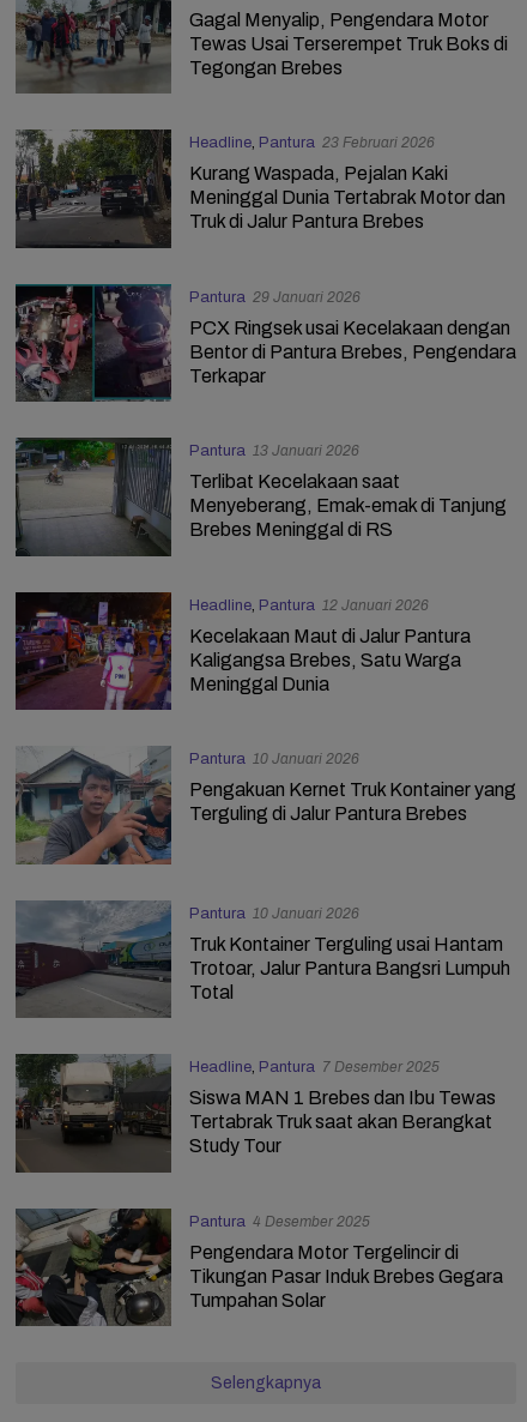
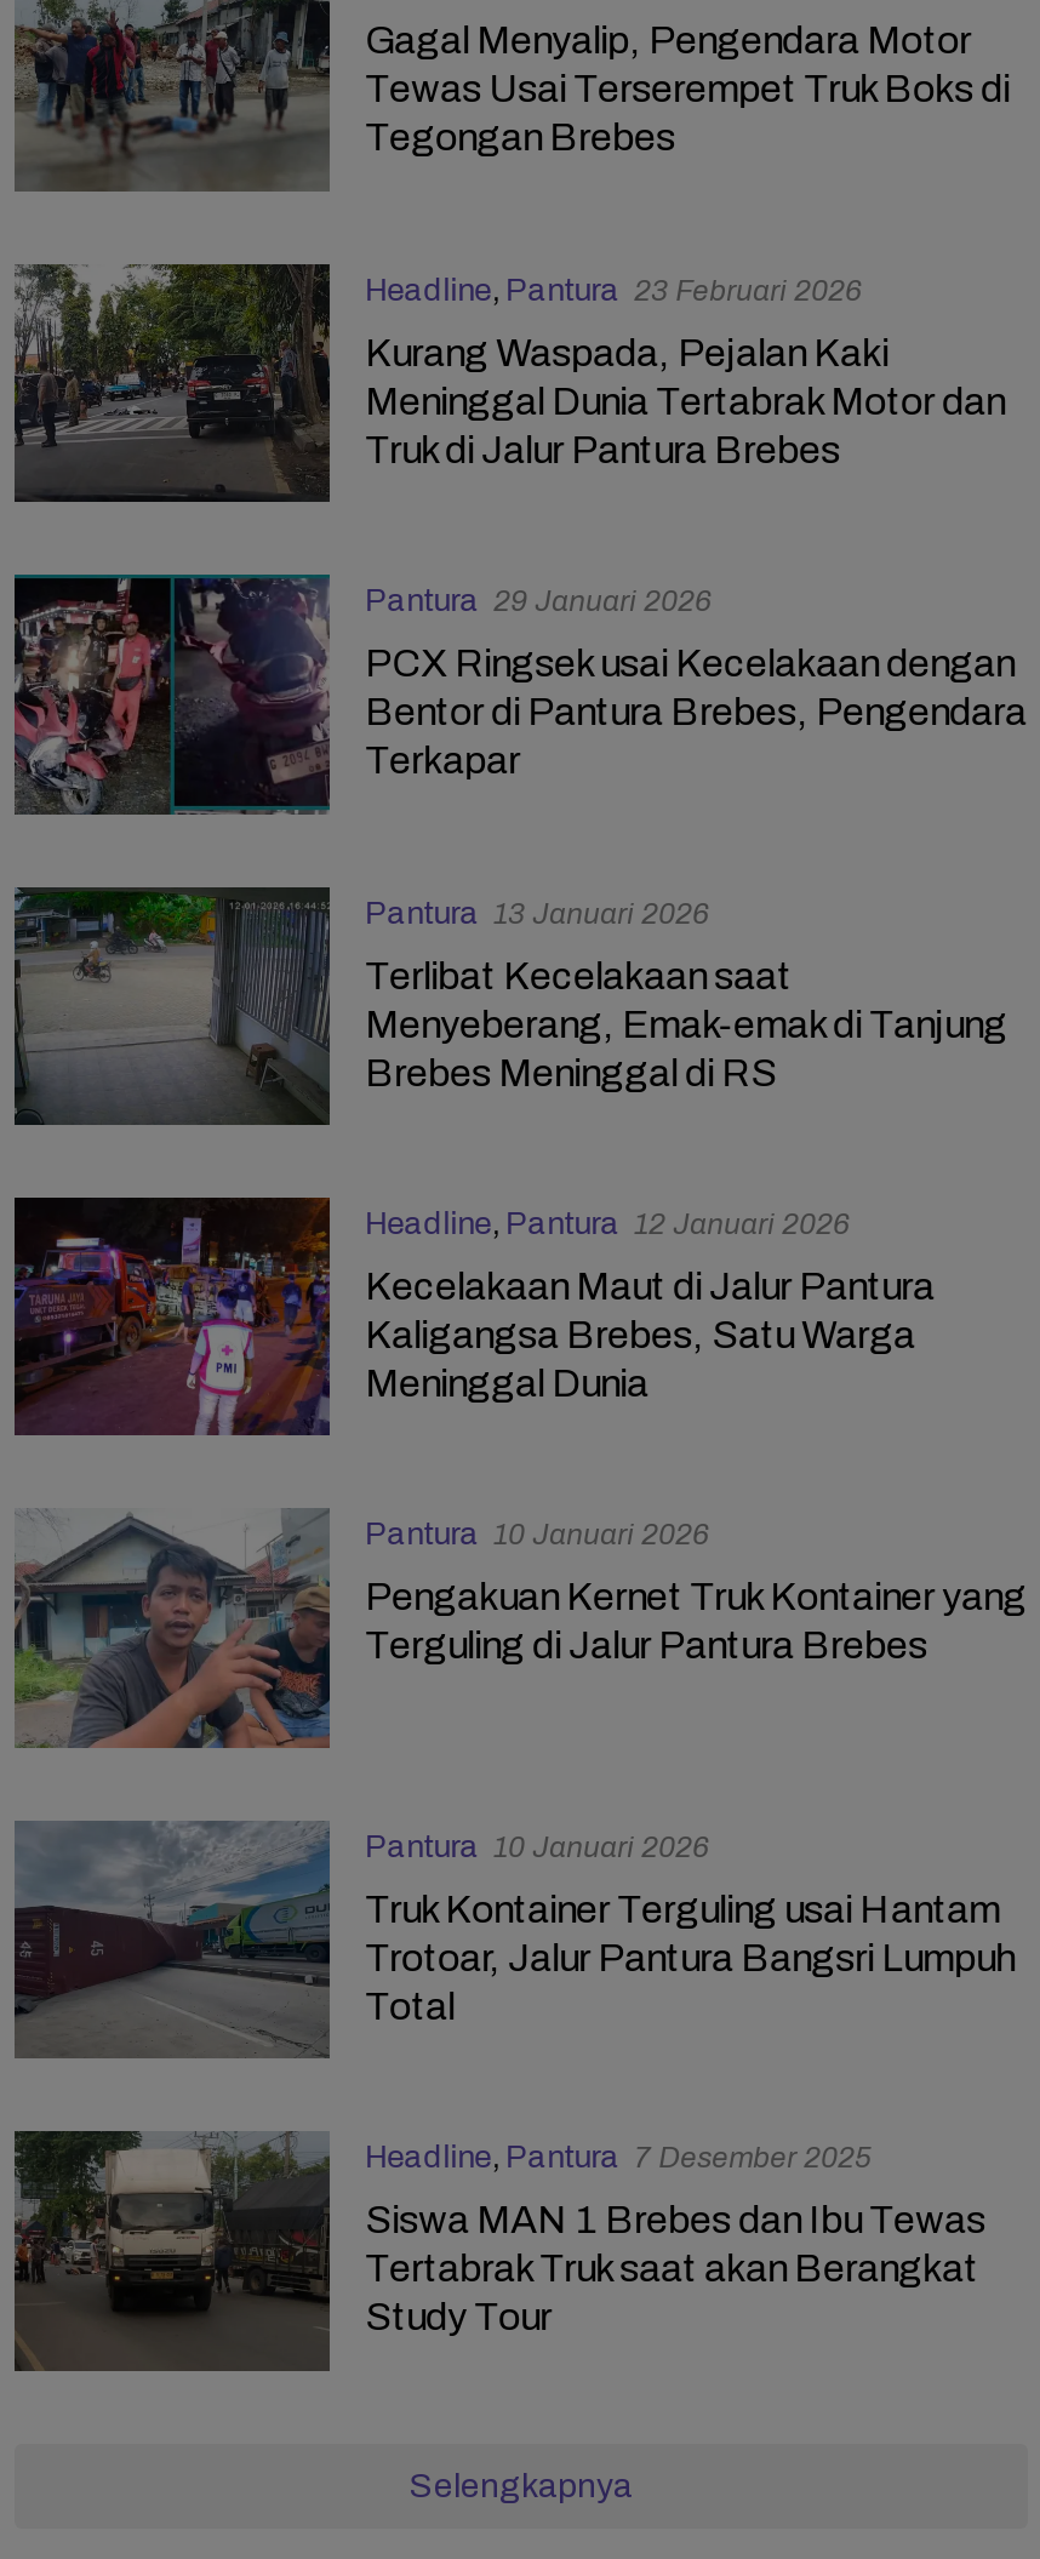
[14,1207,503,1327] [image] | Pantura 4 Desember 2025 | Pengendara Motor Tergelincir di | Tikungan Pasar Induk Brebes Gegara | Tumpahan Solar -> none

